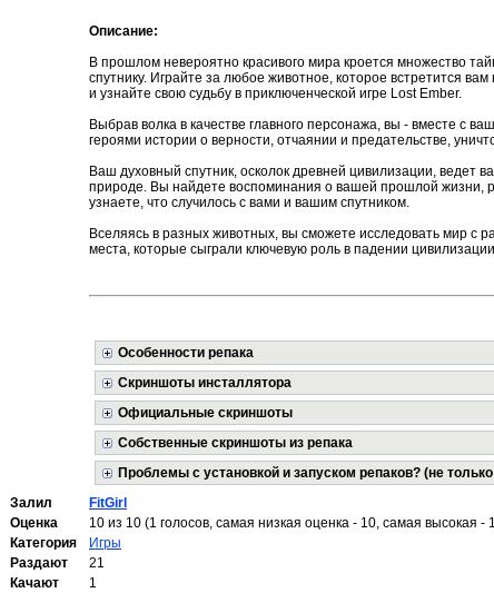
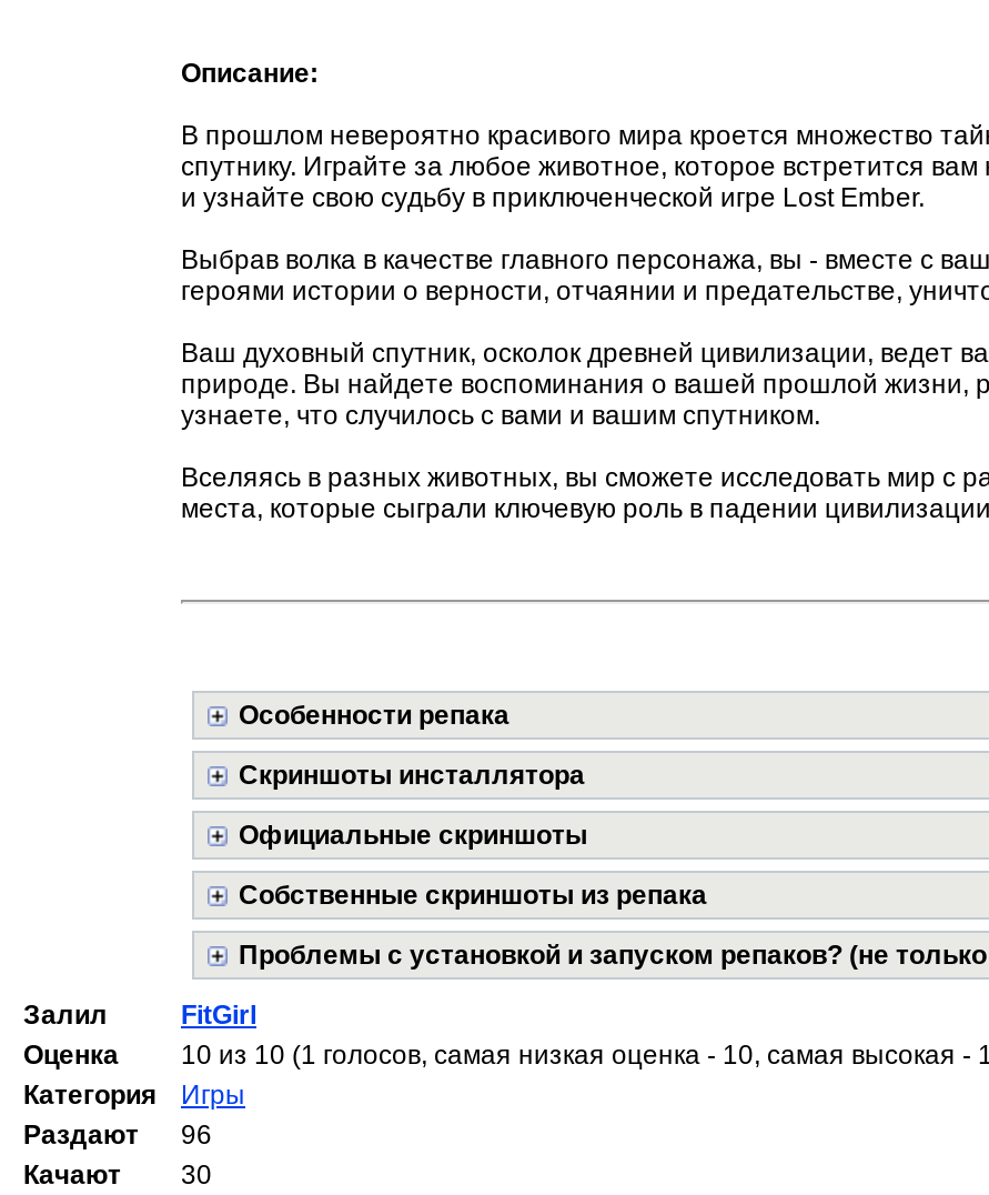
[10,555,105,571] Раздают 21 -> [23,1119,212,1150] Раздают 96
[10,575,97,591] Качают 1 -> [23,1159,212,1190] Качают 30

